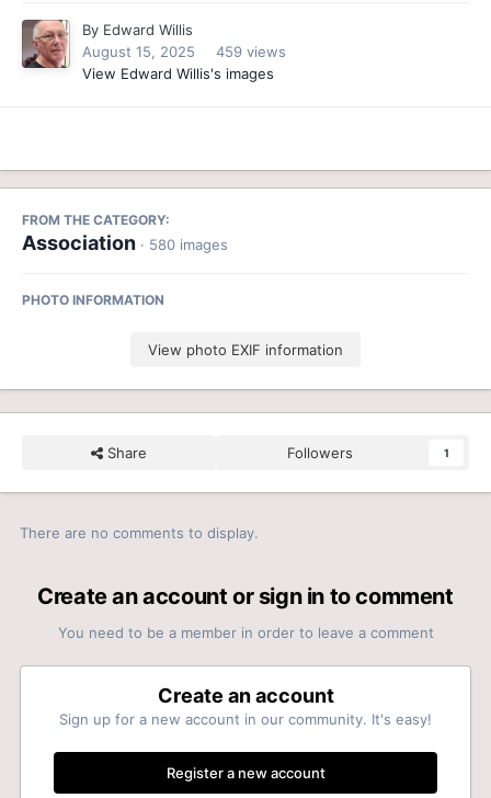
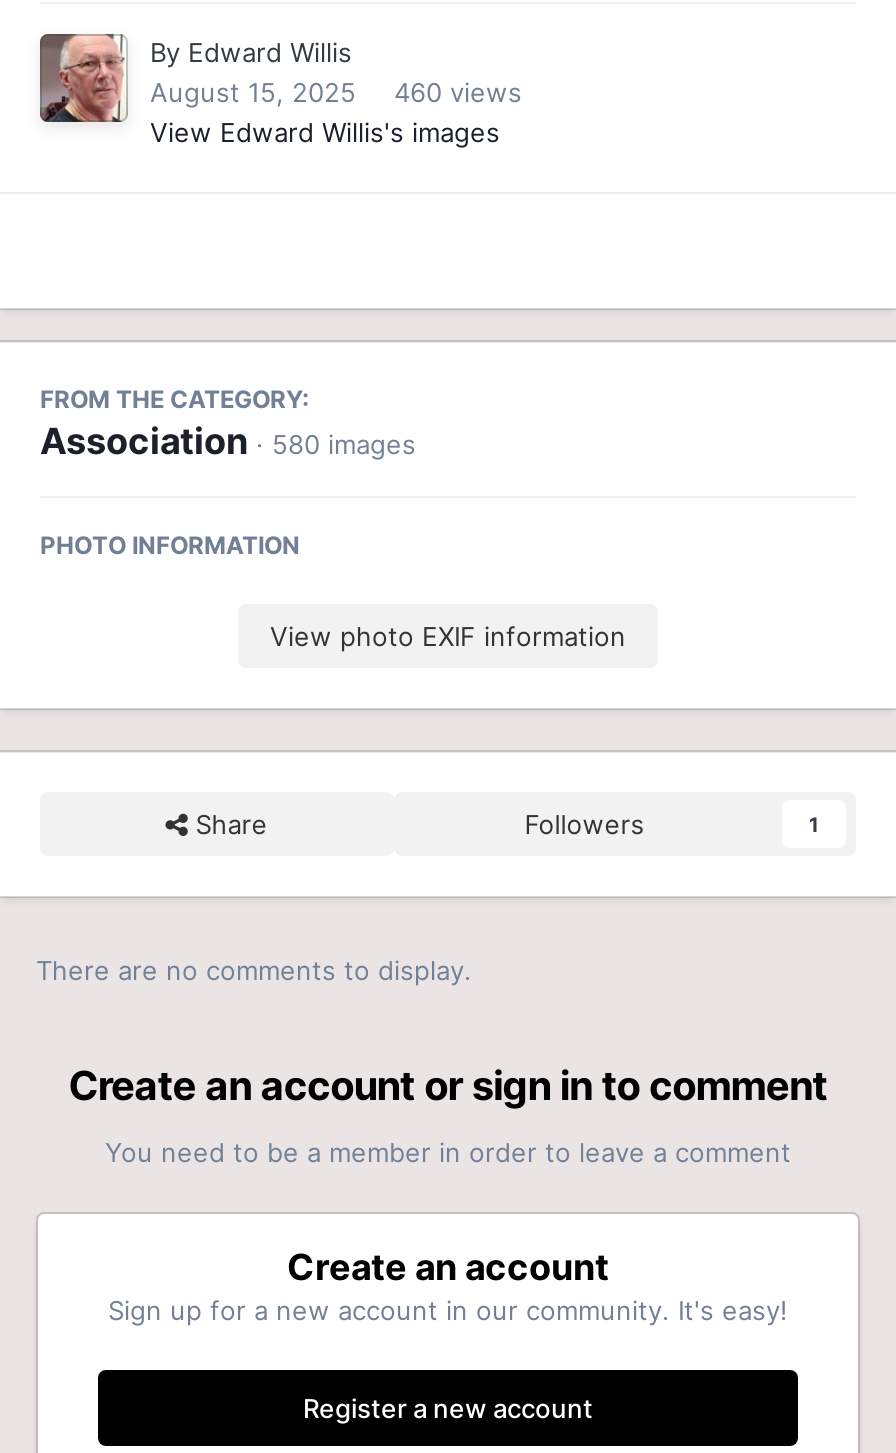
[82,43,286,61] August 15, 2025 459 views -> [150,76,522,108] August 15, 2025 460 views

